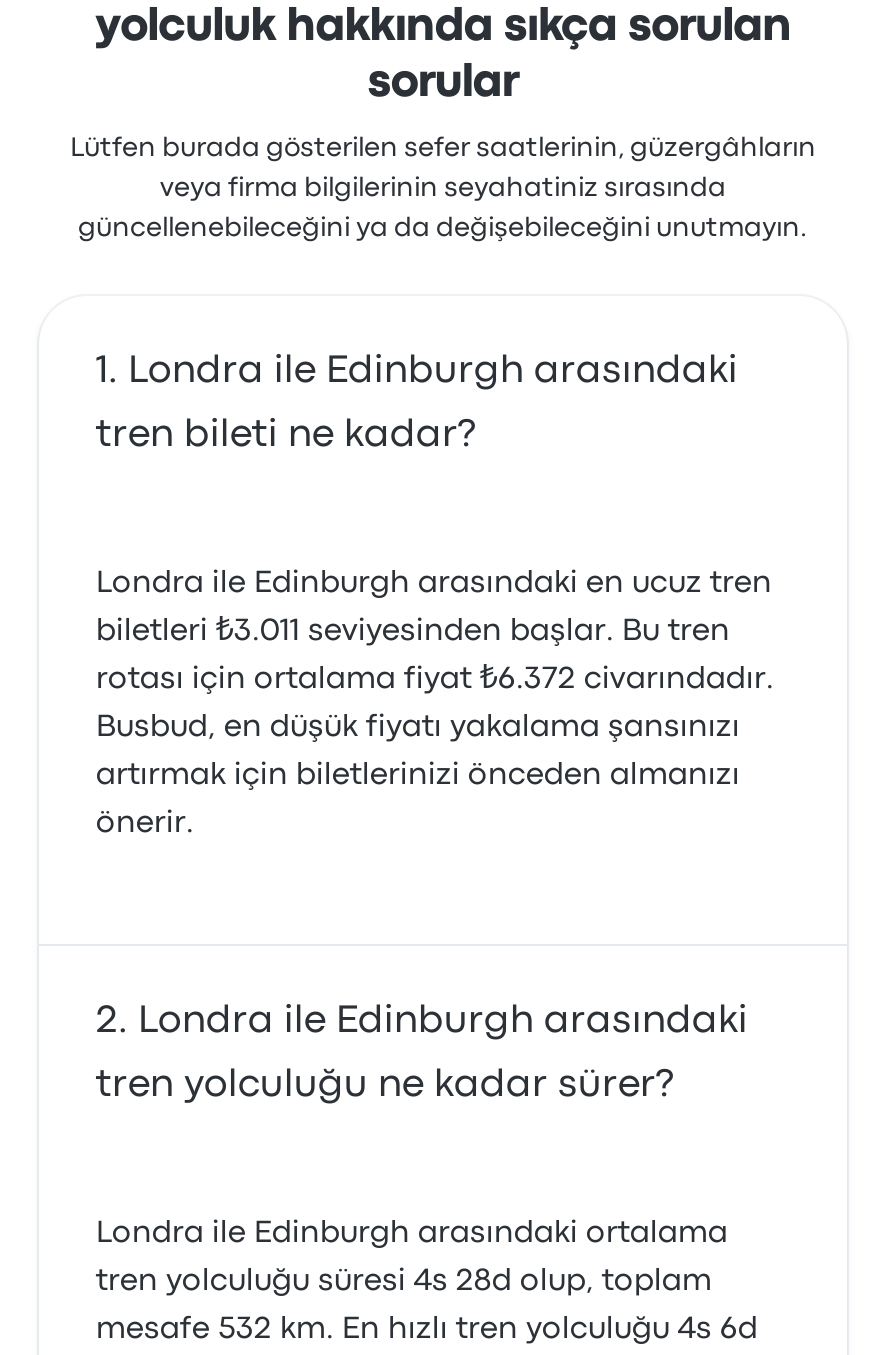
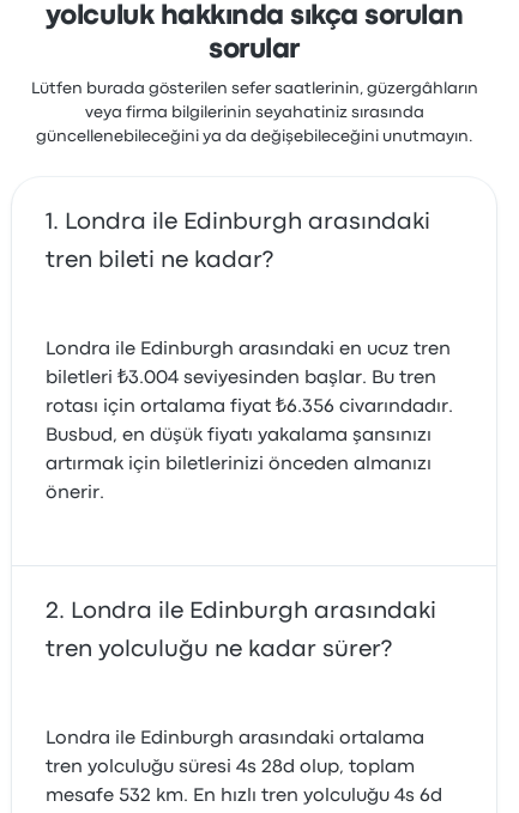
[96,618,730,646] biletleri ₺3.011 seviyesinden başlar. Bu tren -> [46,370,437,387] biletleri ₺3.004 seviyesinden başlar. Bu tren
[96,666,774,694] rotası için ortalama fiyat ₺6.372 civarındadır. -> [46,399,454,415] rotası için ortalama fiyat ₺6.356 civarındadır.

